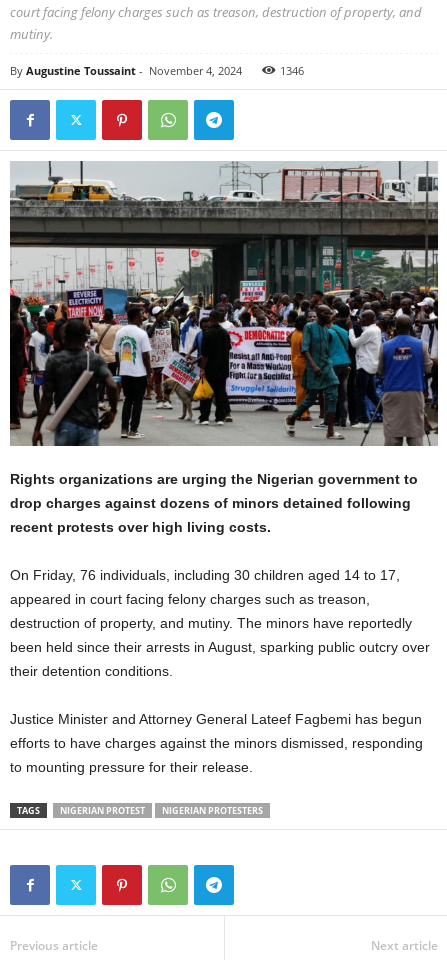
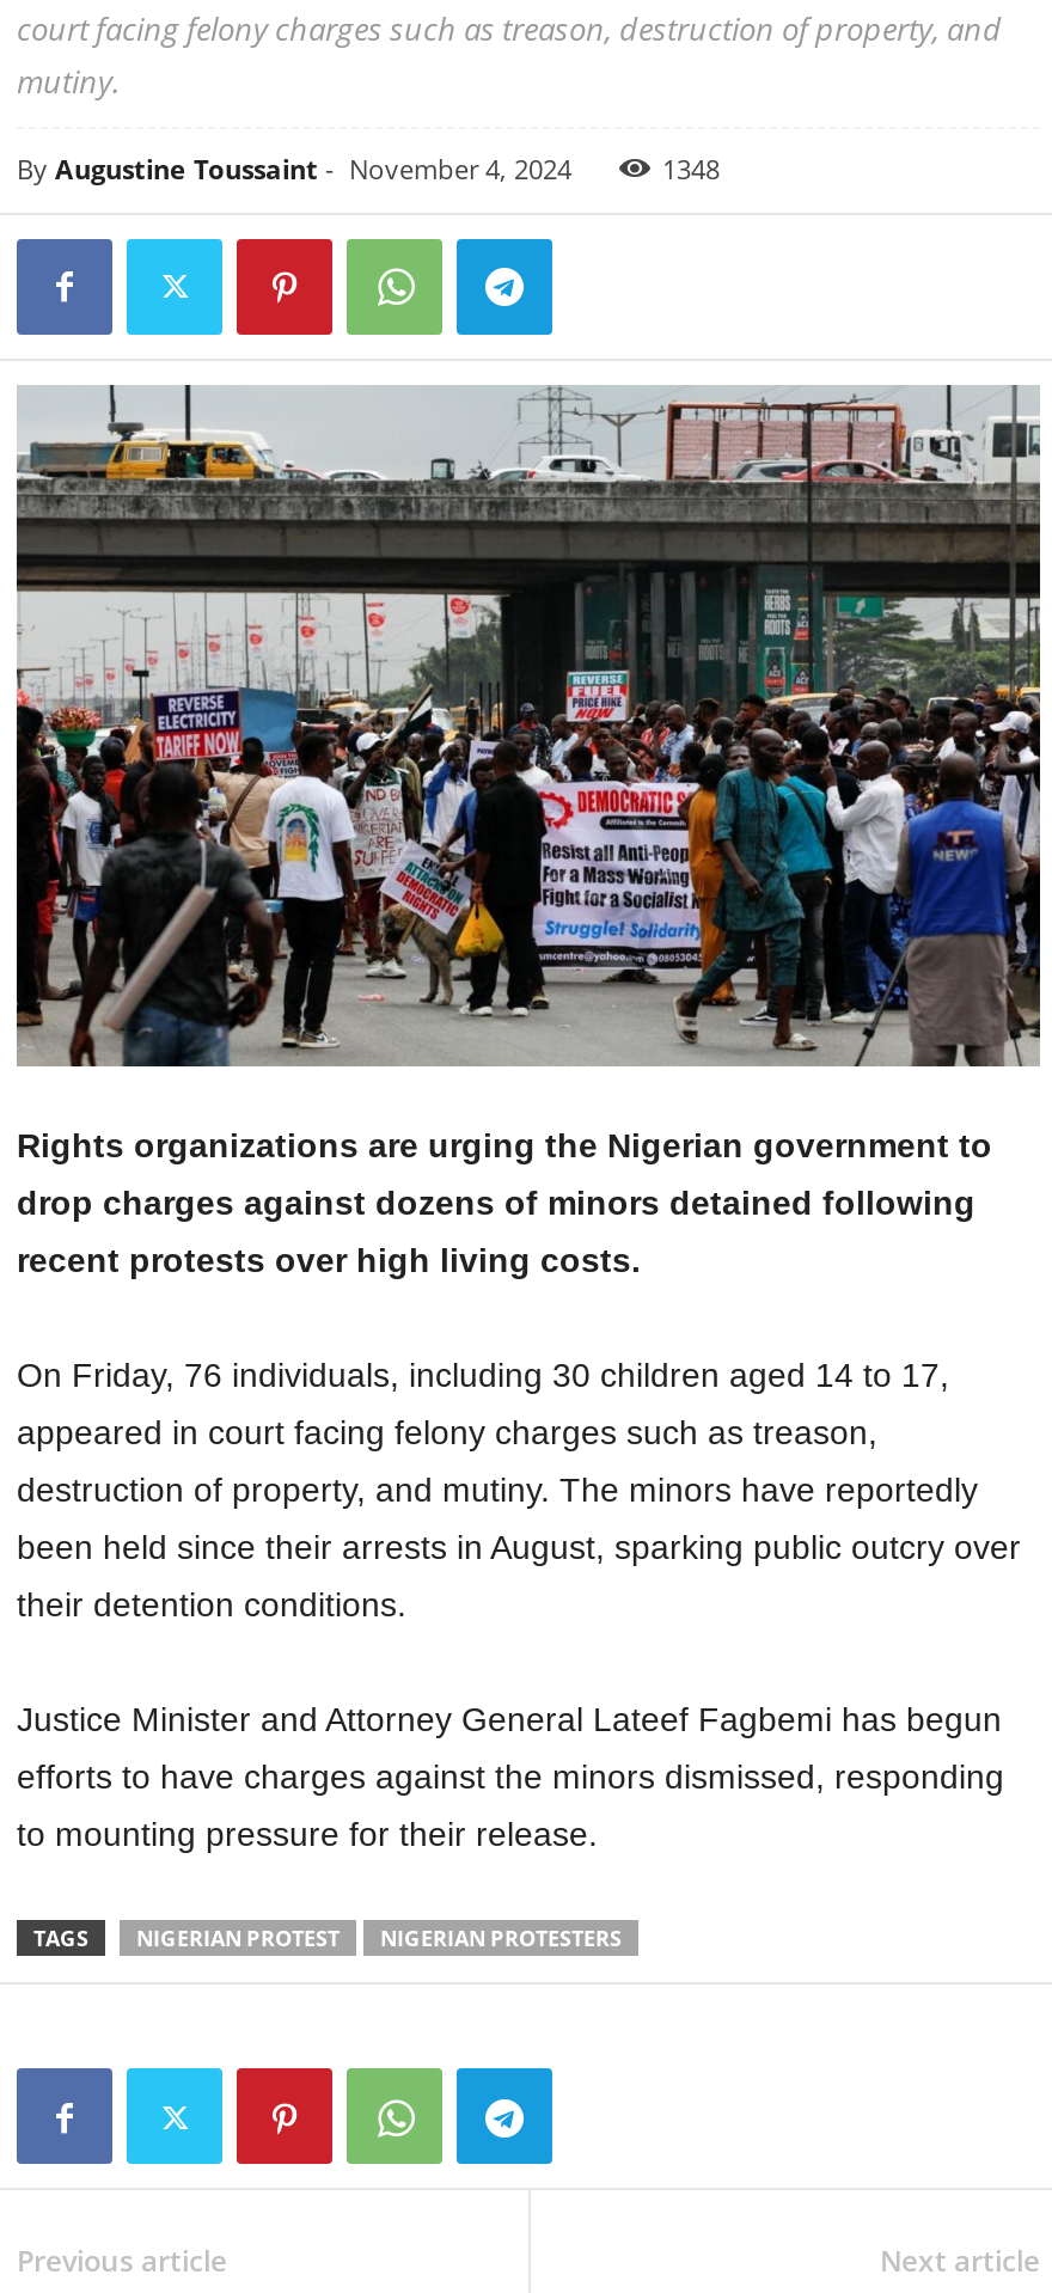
[280,63,304,78] 1346 -> [662,151,720,187] 1348

